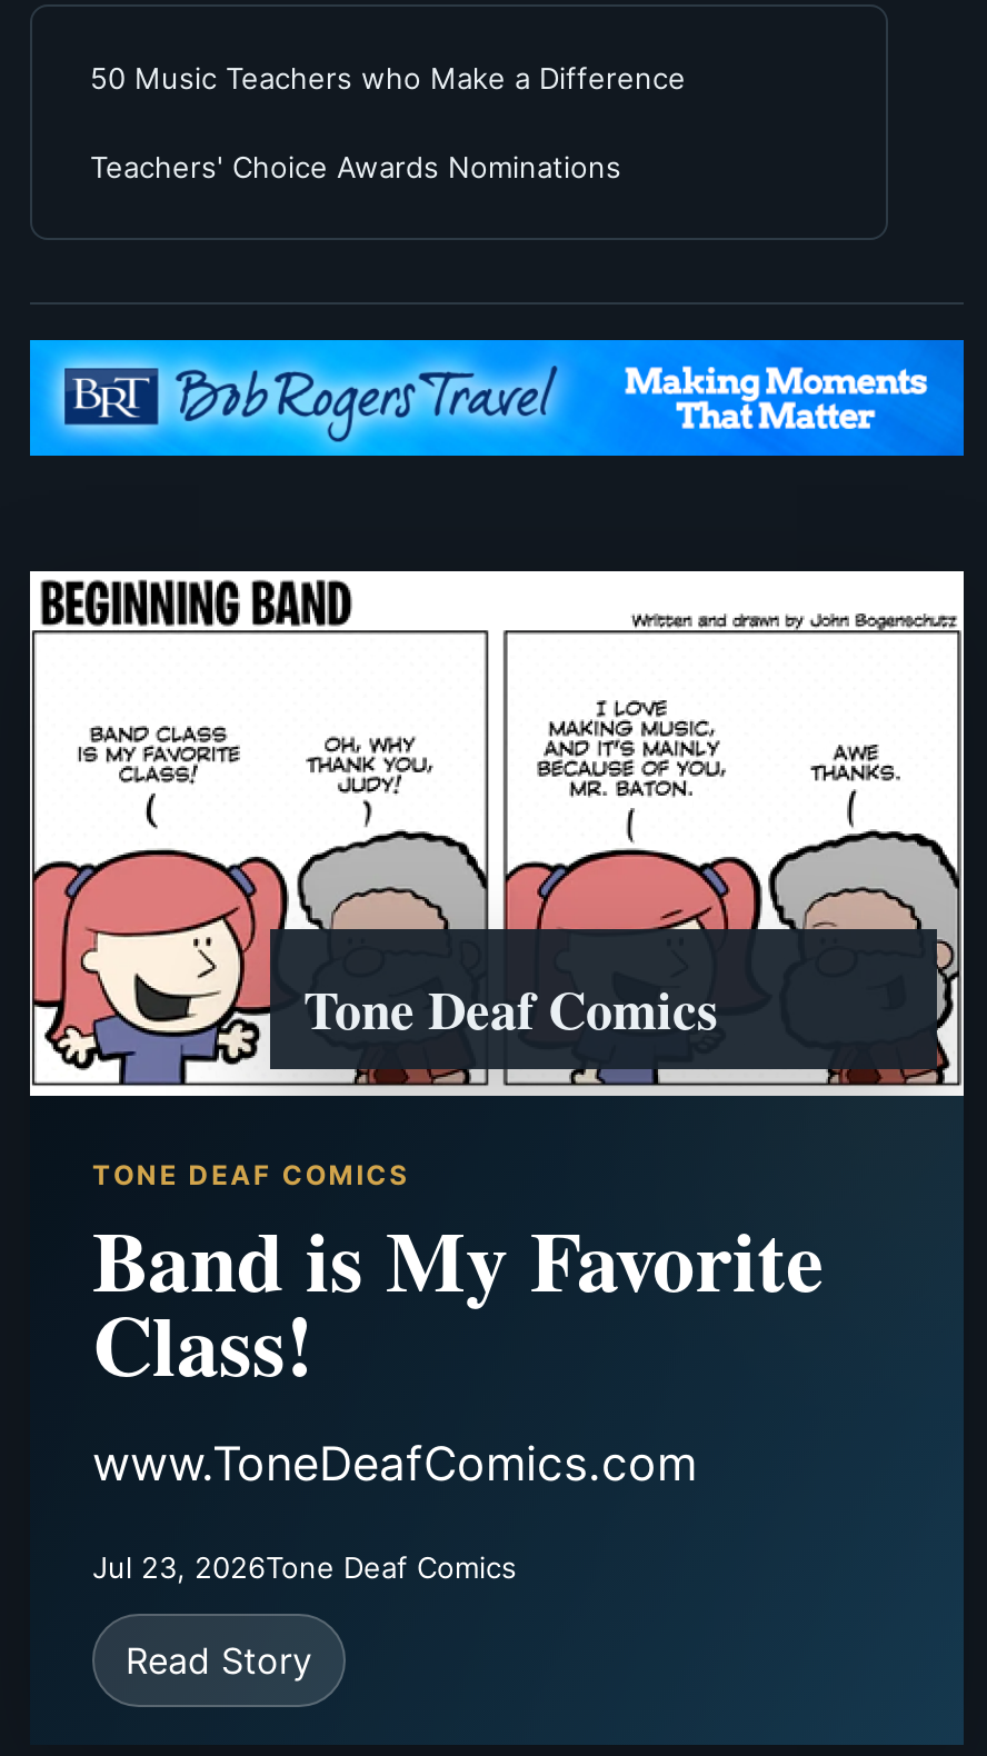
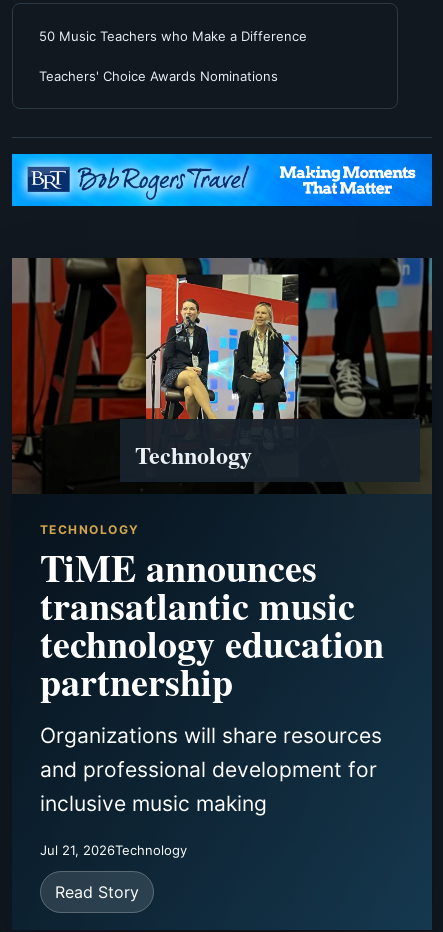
[28,569,966,1098] [image] | Tone Deaf Comics -> [12,258,432,494] [image] | Technology
[92,1158,824,1492] TONE DEAF COMICS | Band is My Favorite | Class! | www.ToneDeafComics.com -> [40,522,384,816] TECHNOLOGY | TiME announces | transatlantic music | technology education | partnership | Organizations will share resources | and professional development for | inclusive music making
[92,1550,517,1585] Jul 23, 2026Tone Deaf Comics -> [40,842,187,858] Jul 21, 2026Technology

